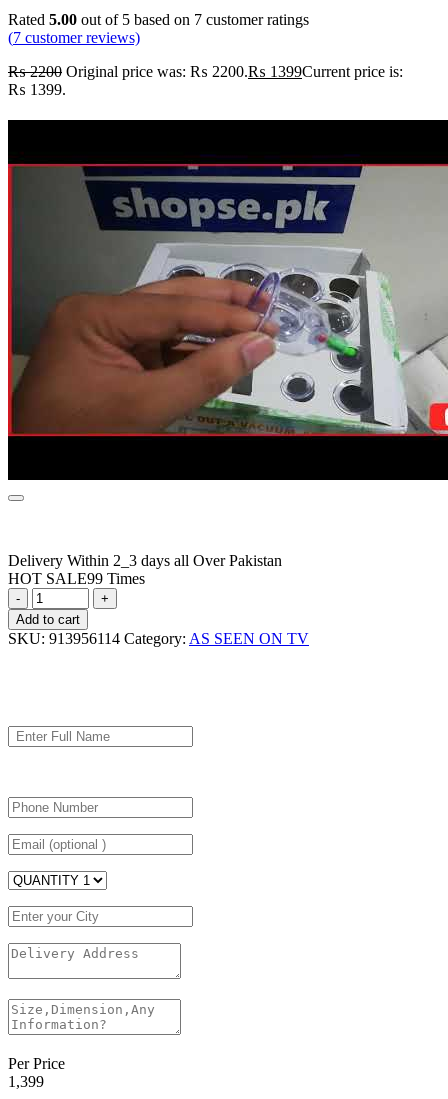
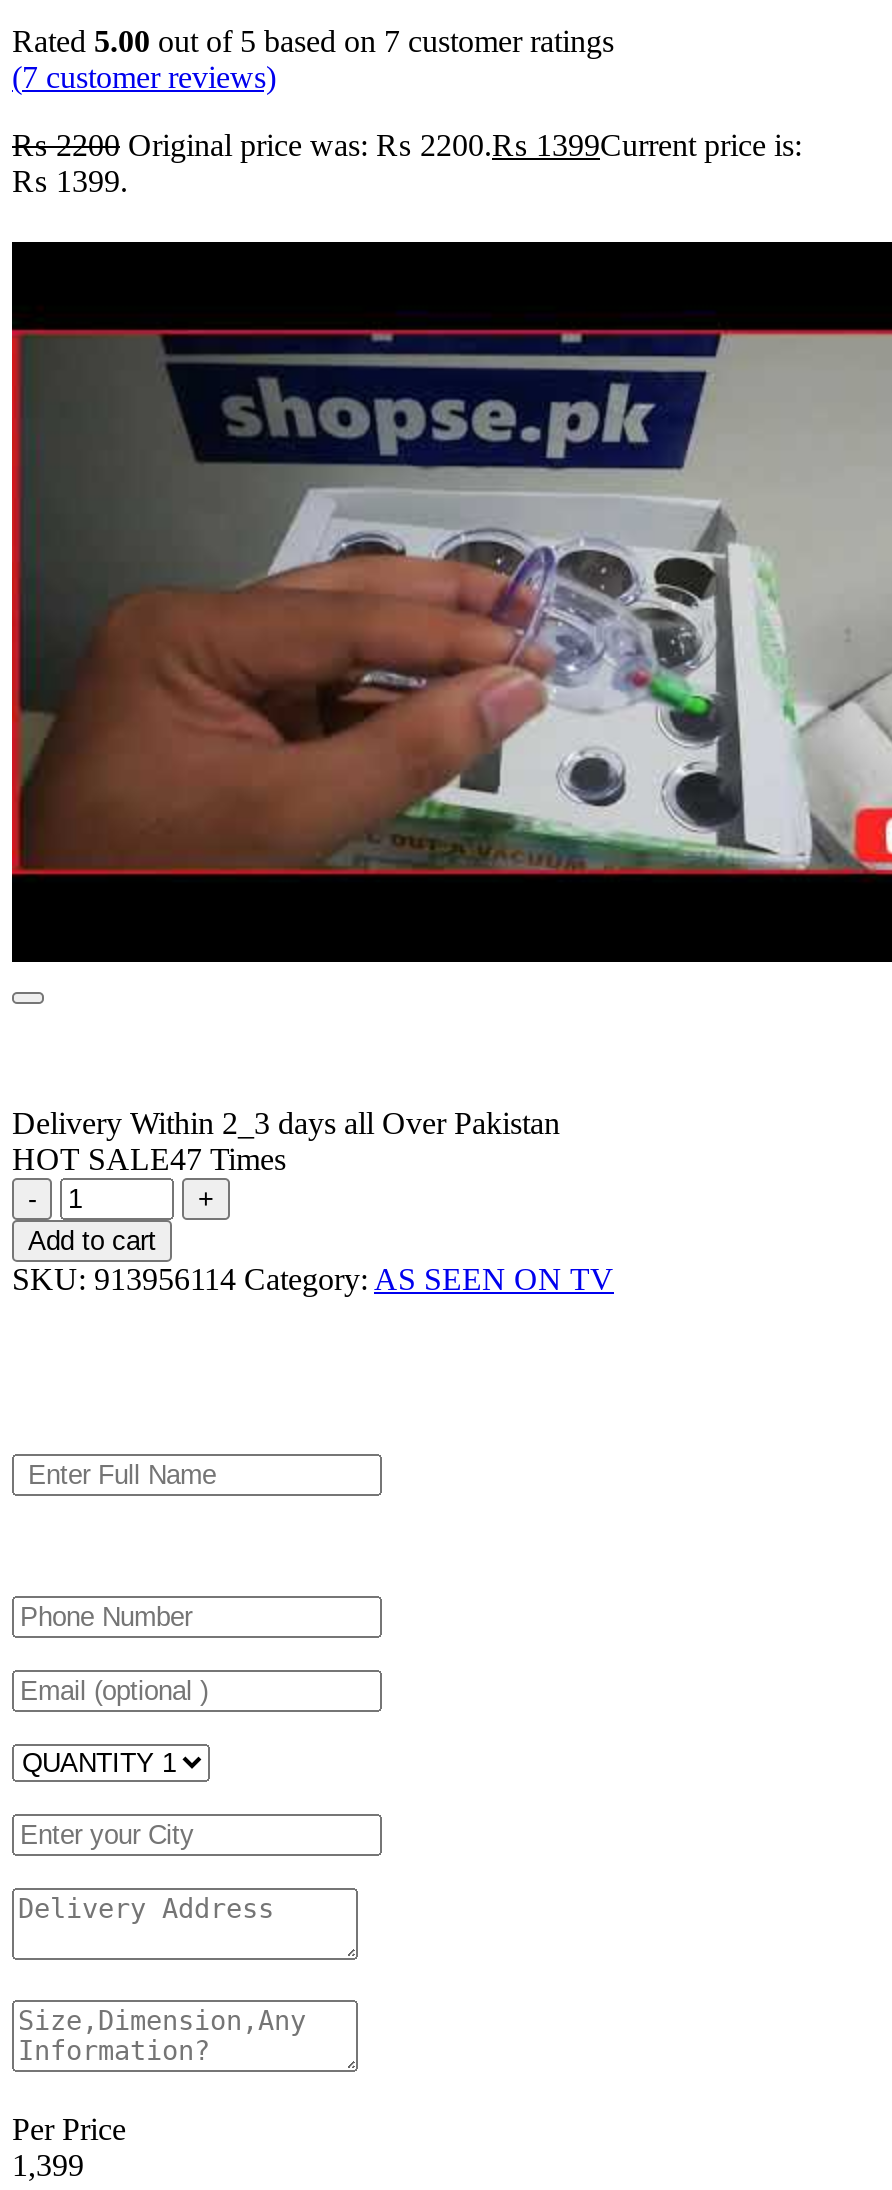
[8,570,145,587] HOT SALE99 Times -> [12,1142,286,1176] HOT SALE47 Times

